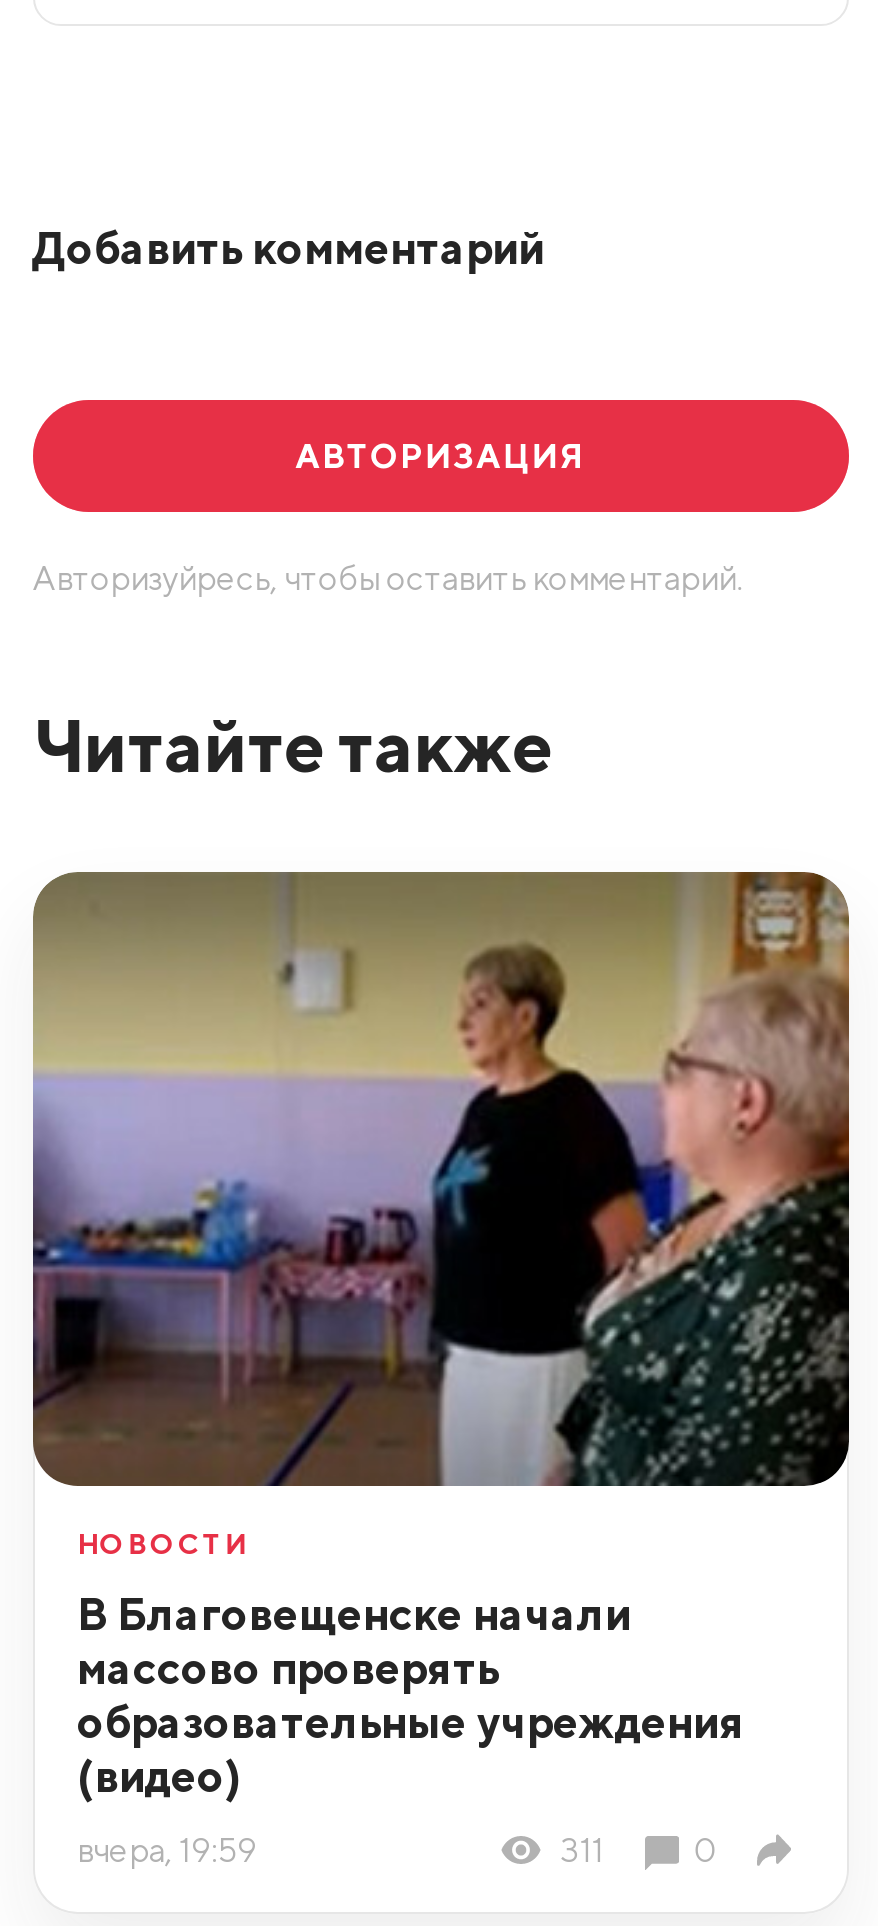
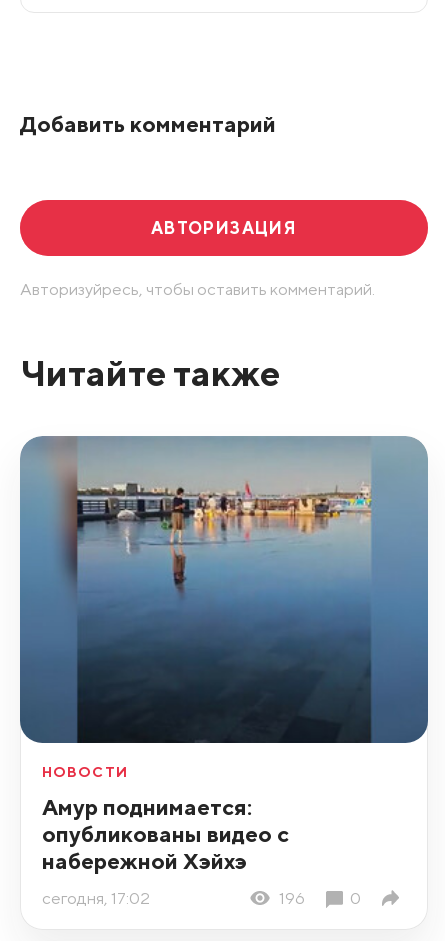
[33,870,851,1488] [image] -> [19,435,429,744] [image]
[77,1586,745,1802] В Благовещенске начали | массово проверять | образовательные учреждения | (видео) -> [42,793,289,874] Амур поднимается: | опубликованы видео с | набережной Хэйхэ
[77,1830,604,1870] вчера, 19:59 | 311 -> [42,888,305,908] сегодня, 17:02 | 196

